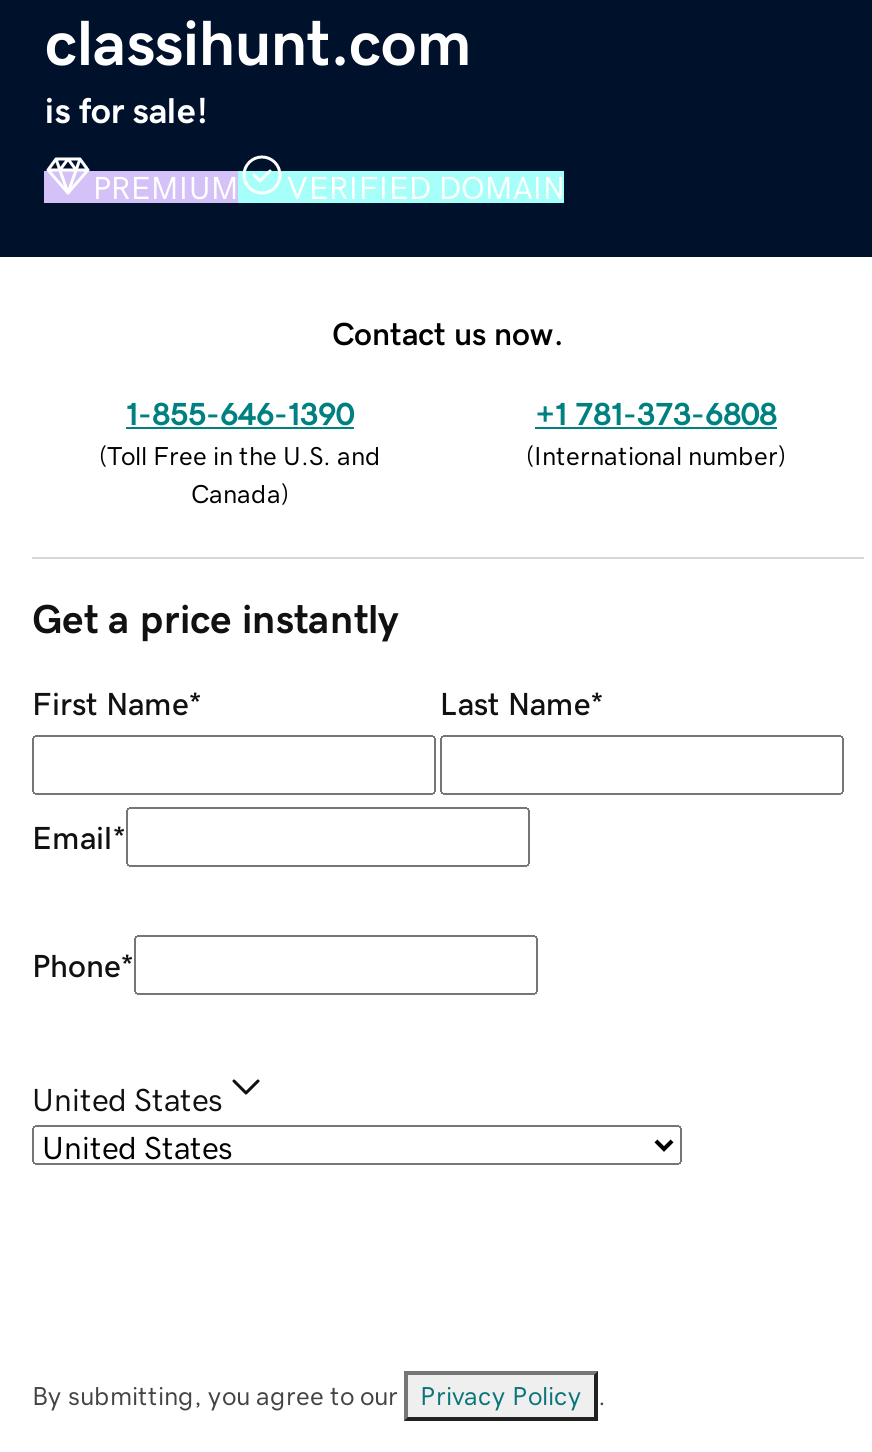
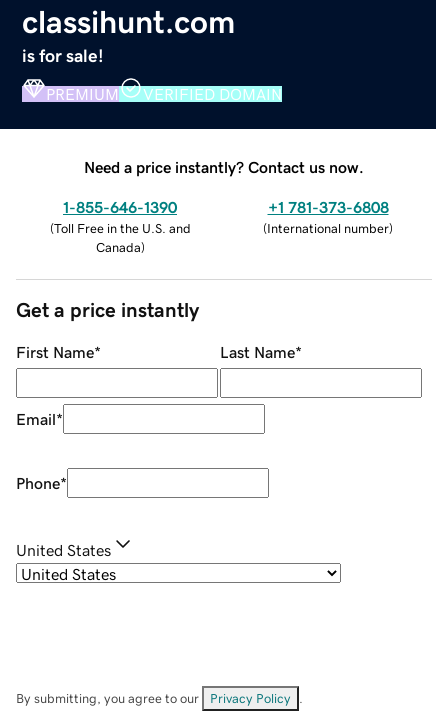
[332,316,564,348] Contact us now. -> [84,159,364,175] Need a price instantly? Contact us now.

